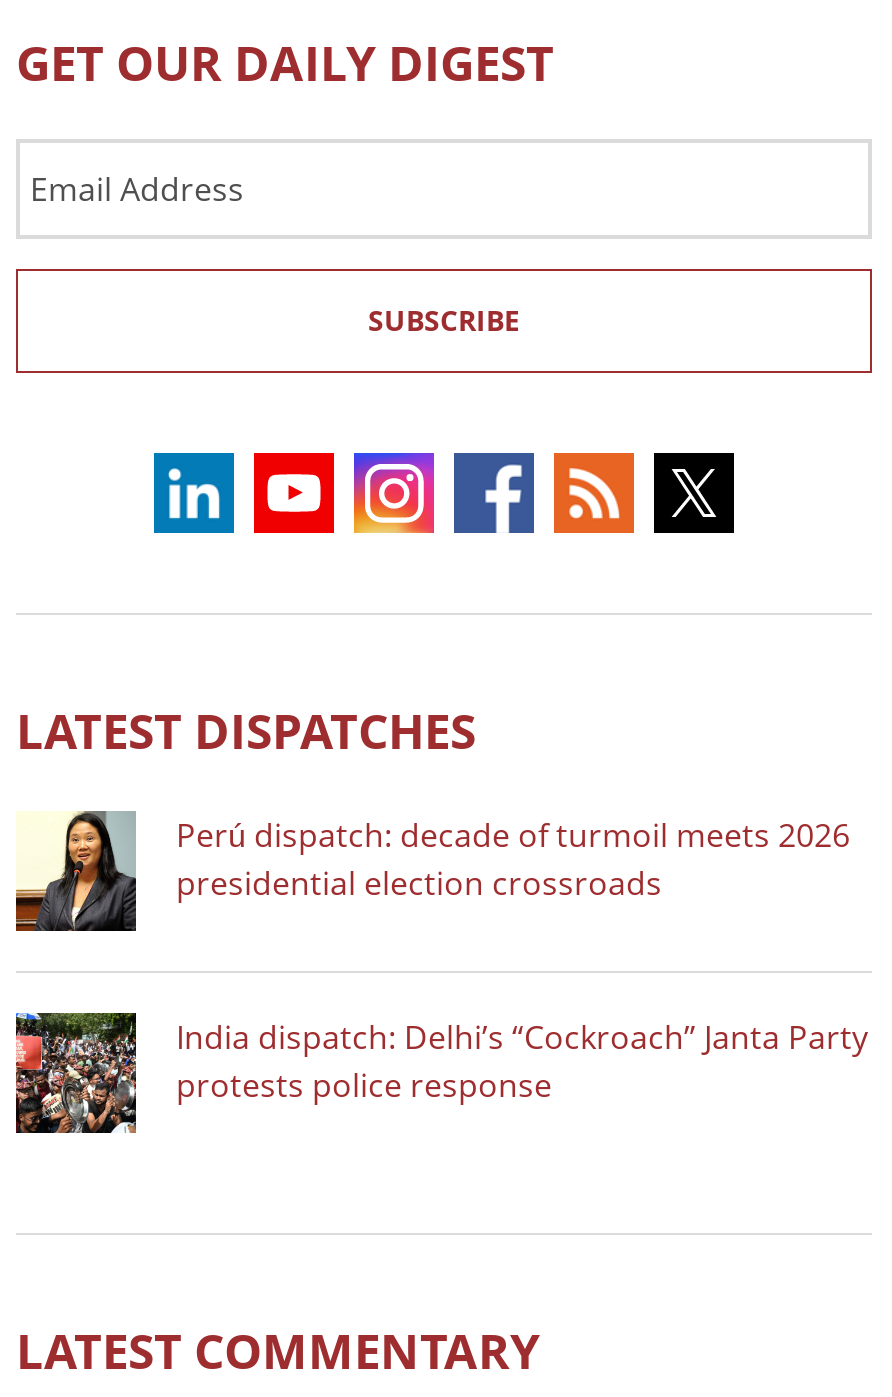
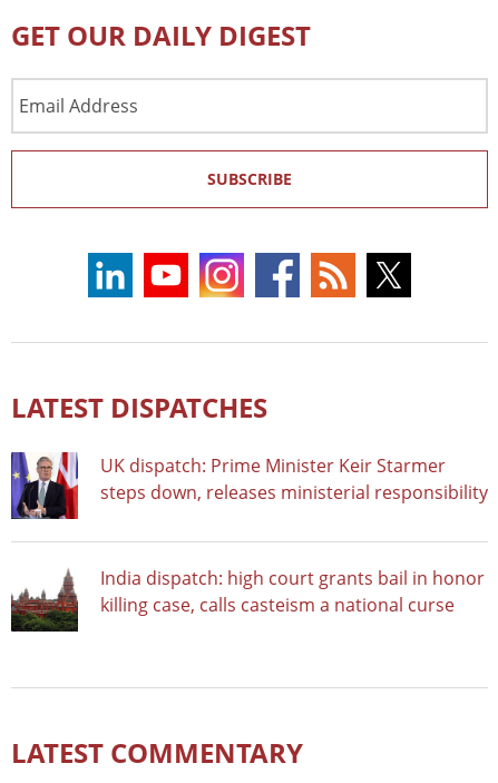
[14,809,850,933] [image] | Perú dispatch: decade of turmoil meets 2026 | presidential election crossroads -> [10,451,488,520] [image] | UK dispatch: Prime Minister Keir Starmer | steps down, releases ministerial responsibility
[14,1011,868,1135] [image] | India dispatch: Delhi’s “Cockroach” Janta Party | protests police response -> [11,565,485,633] [image] | India dispatch: high court grants bail in honor | killing case, calls casteism a national curse

